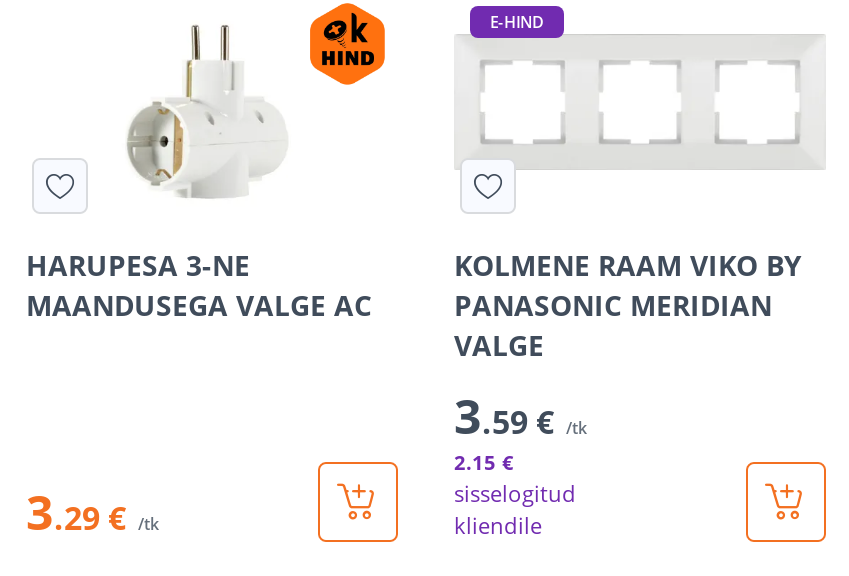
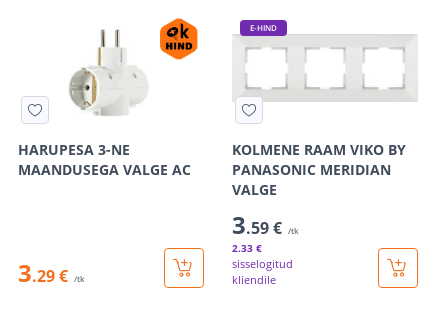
[454,448,514,476] 2.15 € -> [232,241,262,255] 2.33 €

